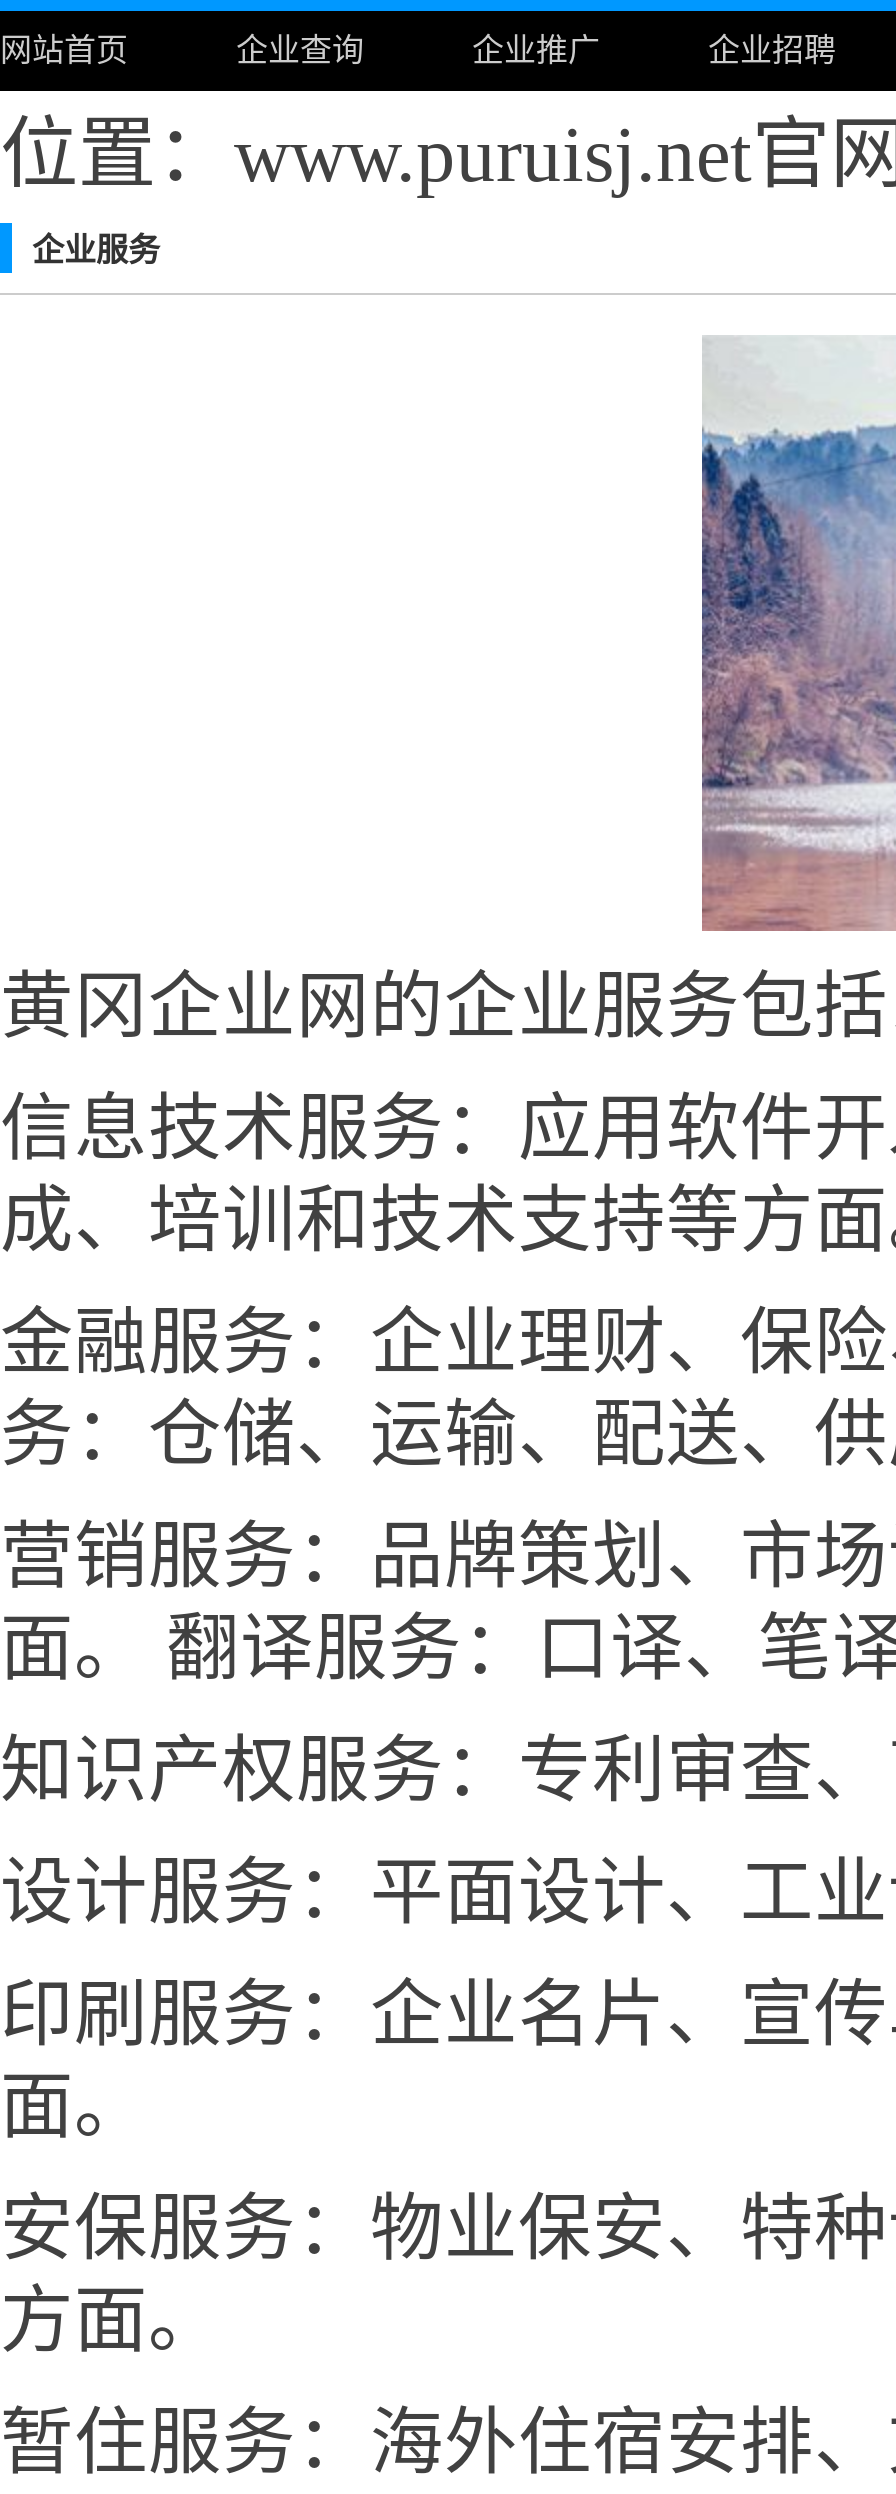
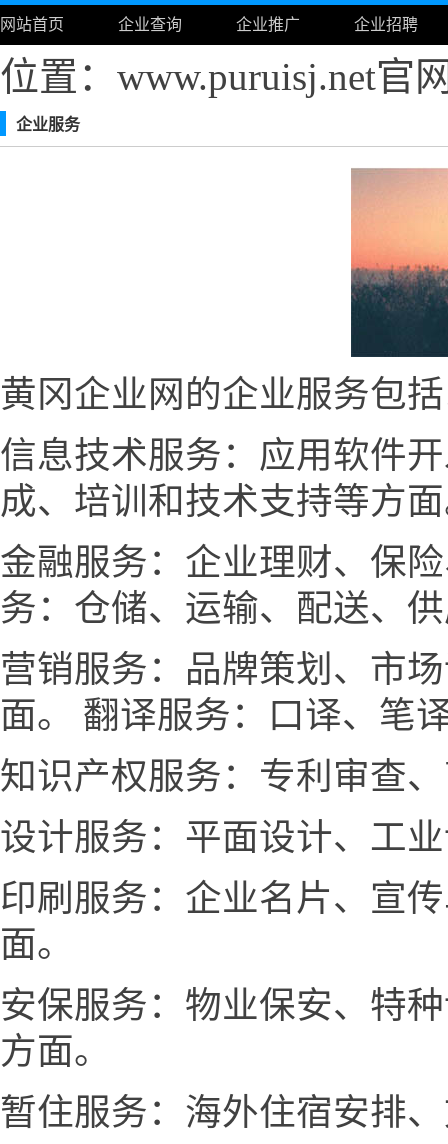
[700,339,890,933] [image] -> [350,168,445,358] [image]

